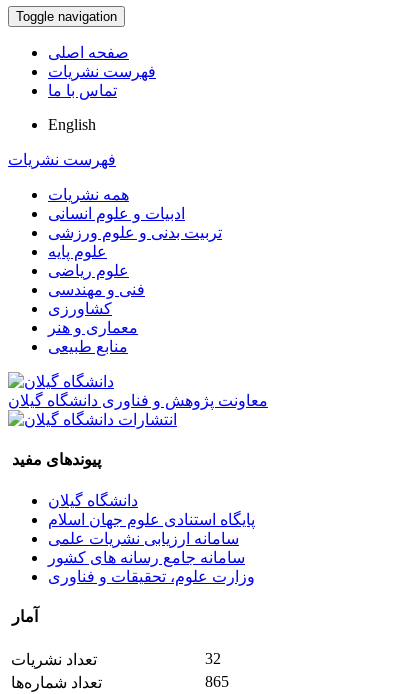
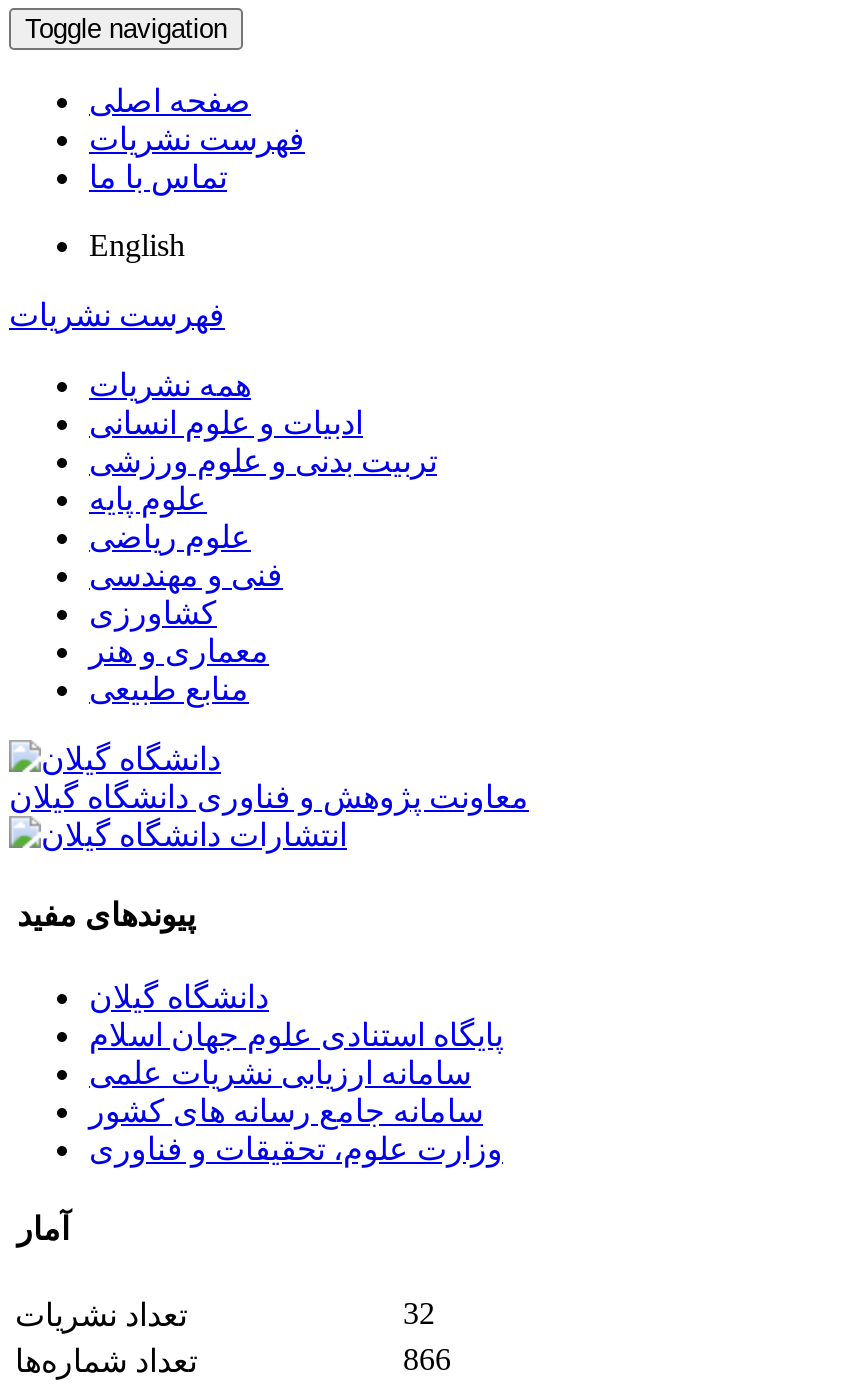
[205,673,229,690] 865 -> [403,1342,451,1376] 866

